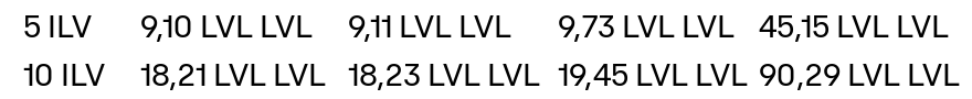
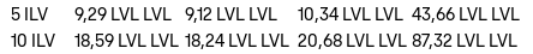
[140,5,949,45] 9,10 LVL LVL | 9,11 LVL LVL | 9,73 LVL LVL | 45,15 LVL LVL -> [74,3,520,25] 9,29 LVL LVL | 9,12 LVL LVL | 10,34 LVL LVL 43,66 LVL LVL
[140,54,960,94] 18,21 LVL LVL 18,23 LVL LVL 19,45 LVL LVL 90,29 LVL LVL -> [74,29,517,51] 18,59 LVL LVL 18,24 LVL LVL 20,68 LVL LVL 87,32 LVL LVL

